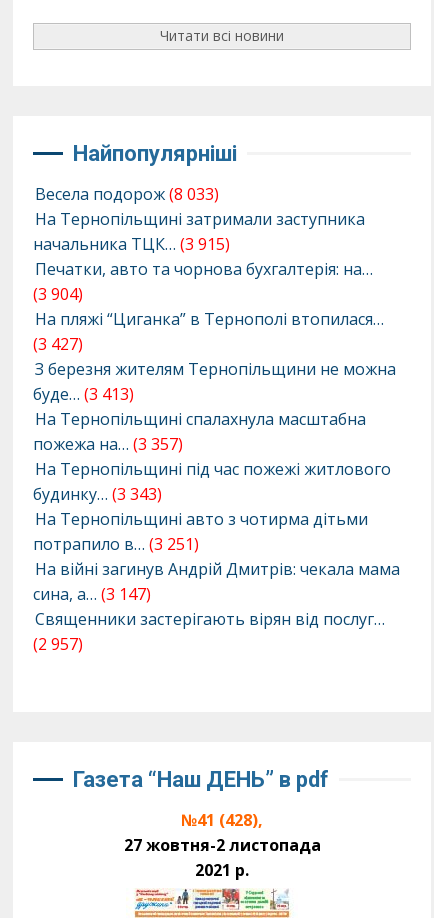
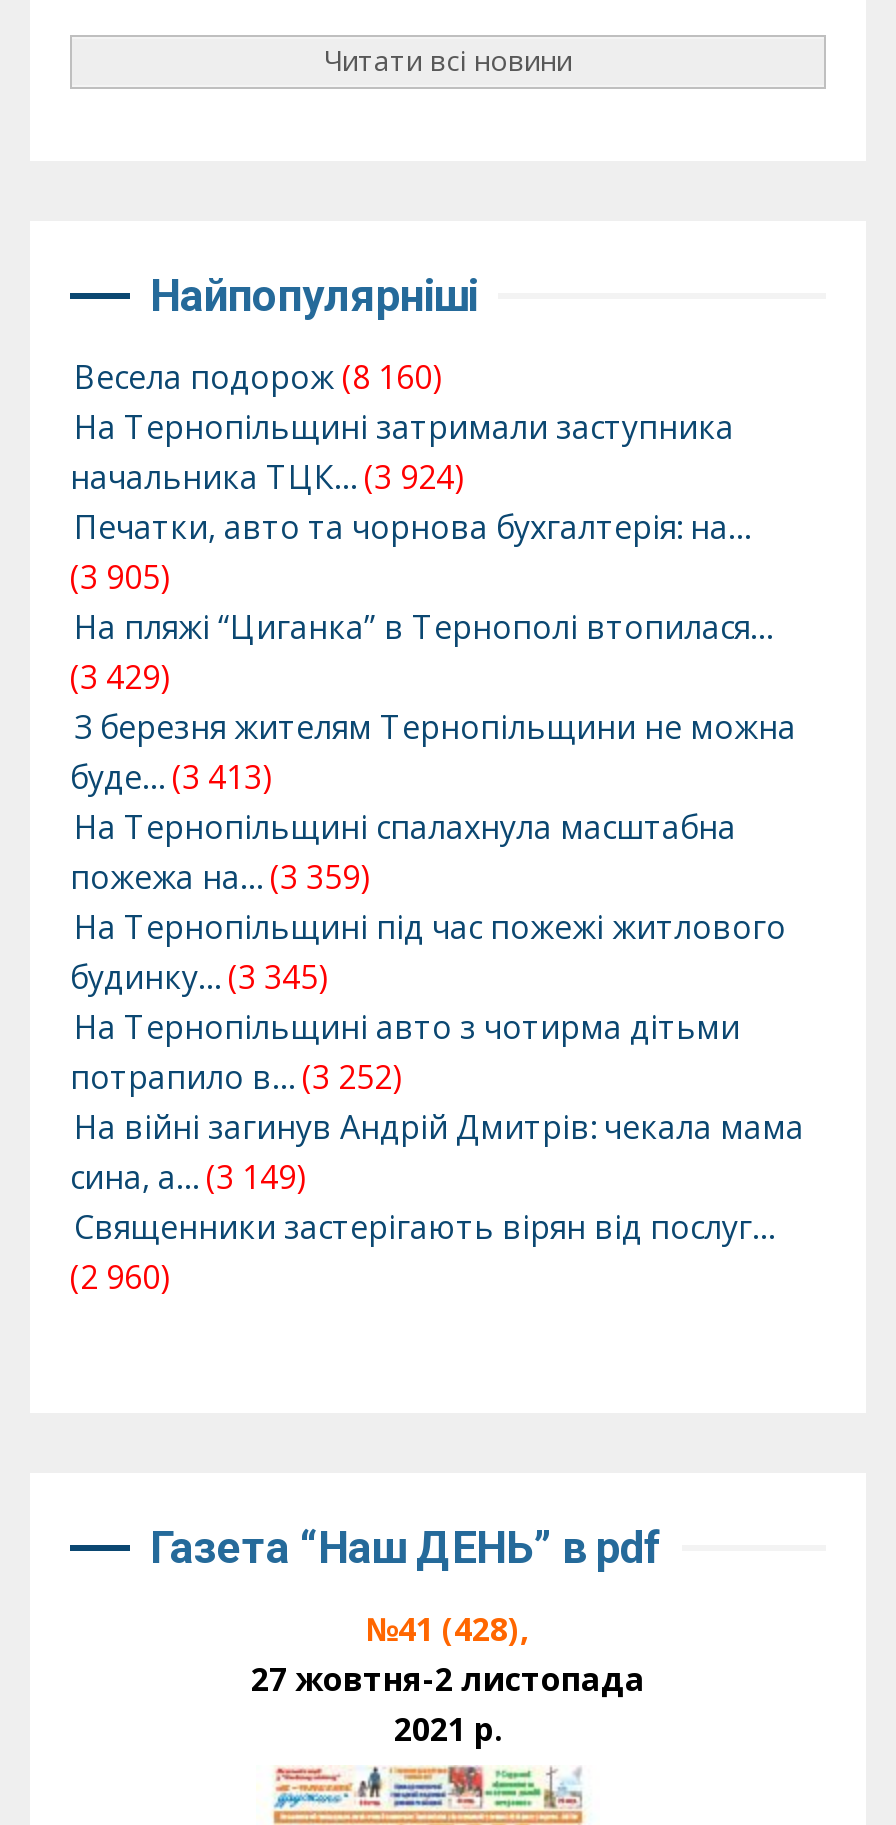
[35,183,219,205] Весела подорож (8 033) -> [74,354,442,398] Весела подорож (8 160)
[33,233,230,255] начальника ТЦК… (3 915) -> [70,454,464,498] начальника ТЦК… (3 924)
[33,283,83,305] (3 904) -> [70,554,170,598] (3 905)
[33,333,83,355] (3 427) -> [70,654,170,698] (3 429)
[33,433,183,455] пожежа на… (3 357) -> [70,854,370,898] пожежа на… (3 359)
[33,483,162,505] будинку… (3 343) -> [70,954,328,998] будинку… (3 345)
[33,533,199,555] потрапило в… (3 251) -> [70,1054,402,1098] потрапило в… (3 252)
[33,583,151,605] сина, а… (3 147) -> [70,1154,306,1198] сина, а… (3 149)
[33,633,83,655] (2 957) -> [70,1254,170,1298] (2 960)

